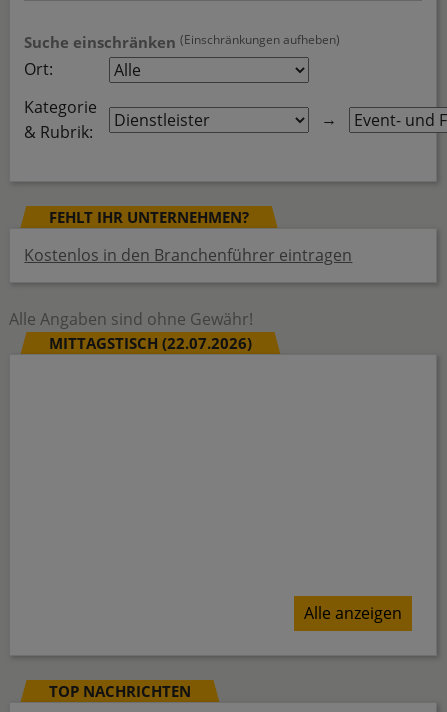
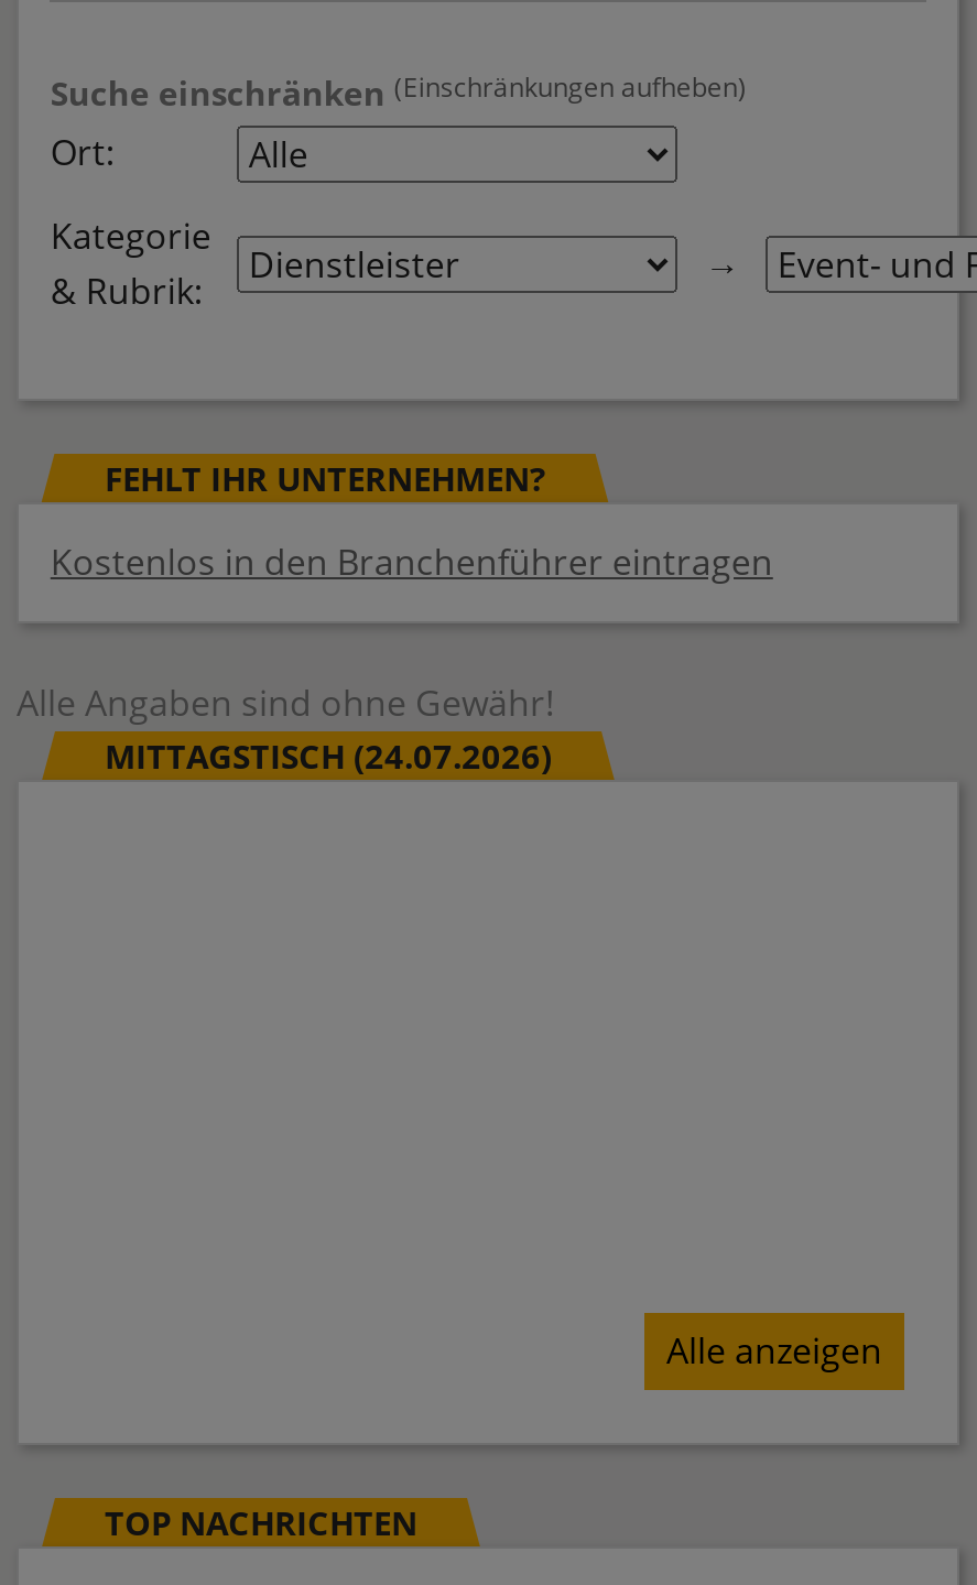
[49,333,252,353] MITTAGSTISCH (22.07.2026) -> [105,735,552,779] MITTAGSTISCH (24.07.2026)

